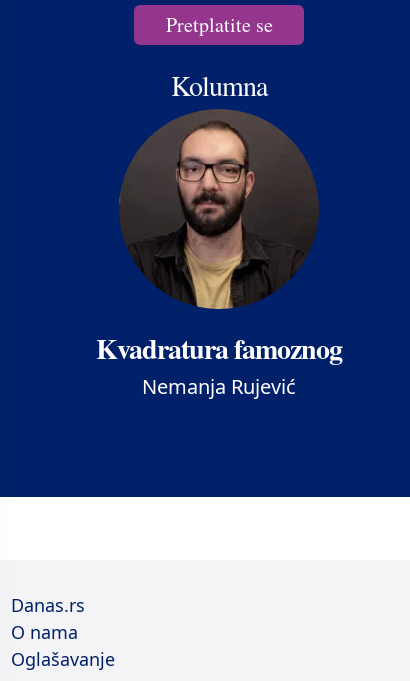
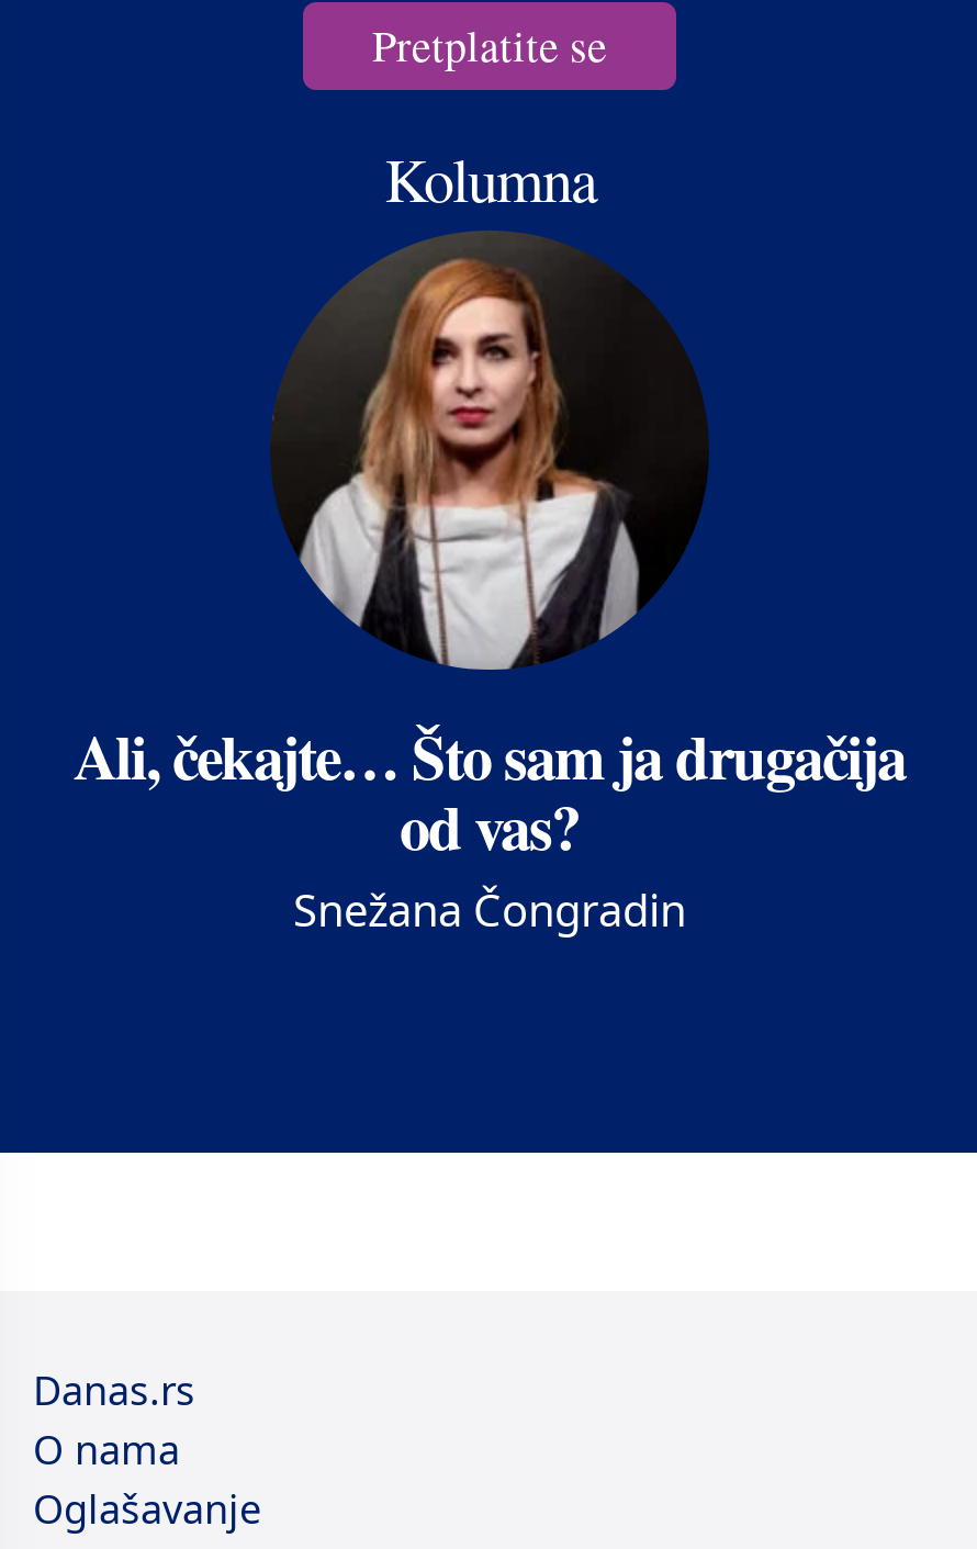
[96,116,342,400] [image] | Kvadratura famoznog | Nemanja Rujević -> [74,249,906,940] [image] | Ali, čekajte… Što sam ja drugačija | od vas? | Snežana Čongradin

